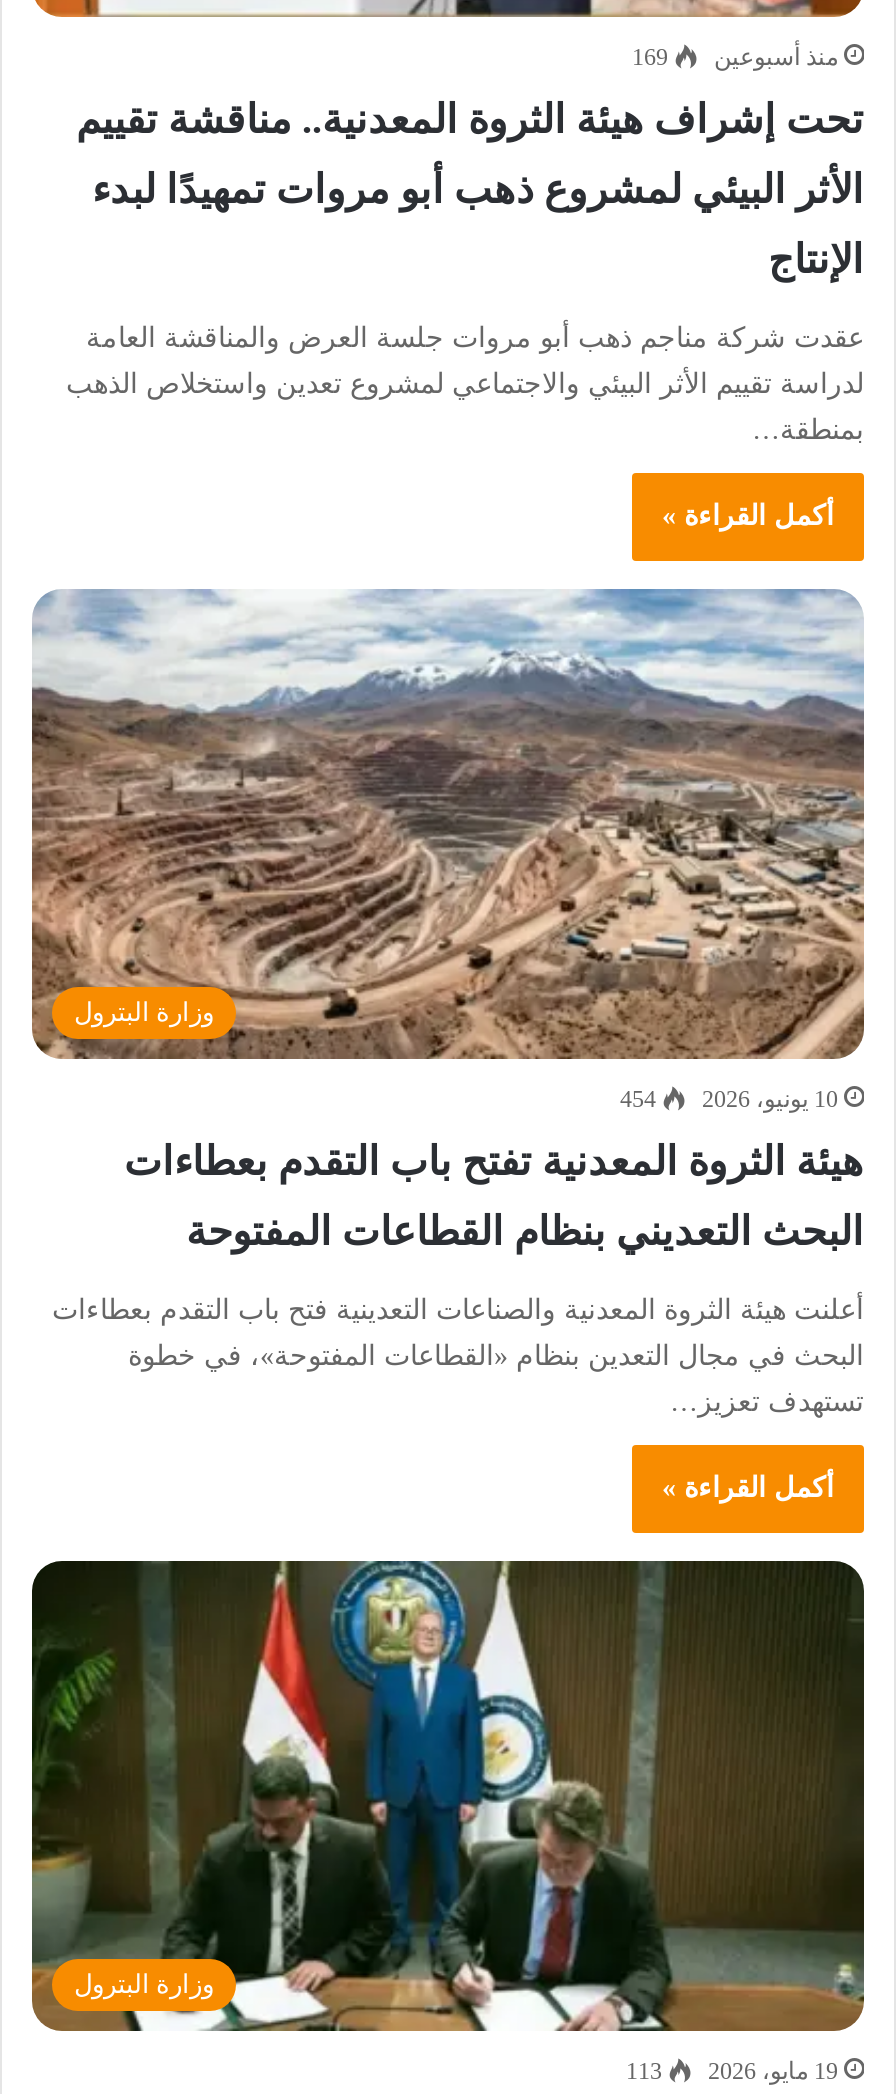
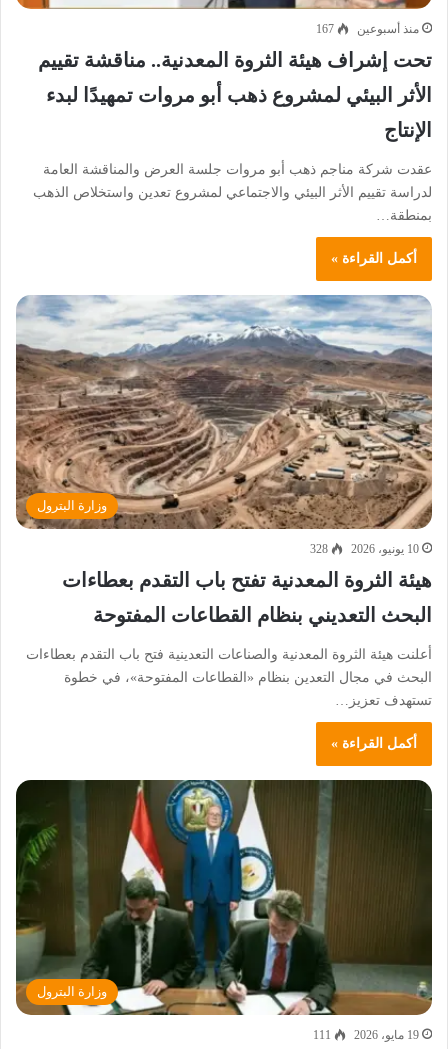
[632,44,668,72] 169 -> [316,22,334,36] 167
[620,1085,656,1113] 454 -> [310,542,328,556] 328
[626,2056,662,2084] 113 -> [313,1028,331,1042] 111

